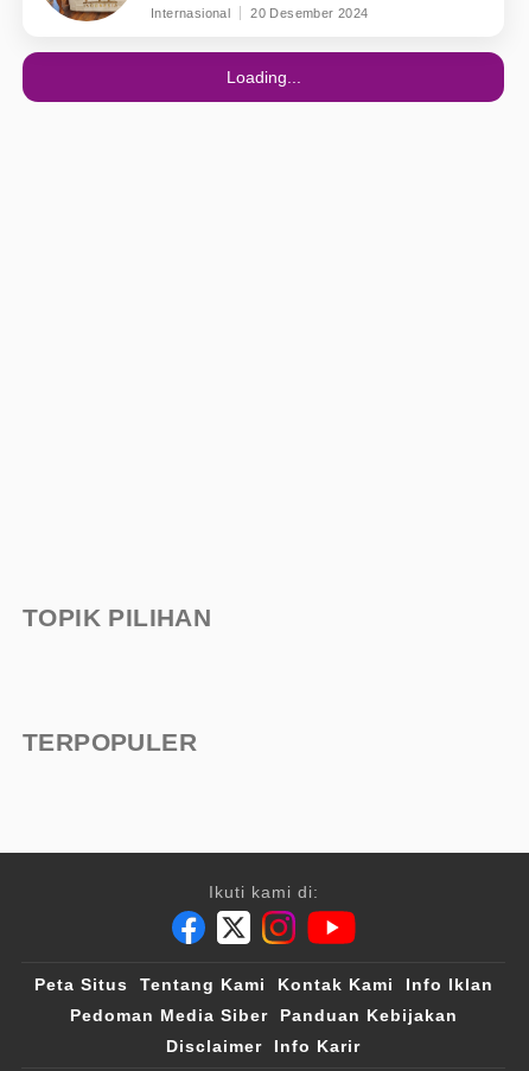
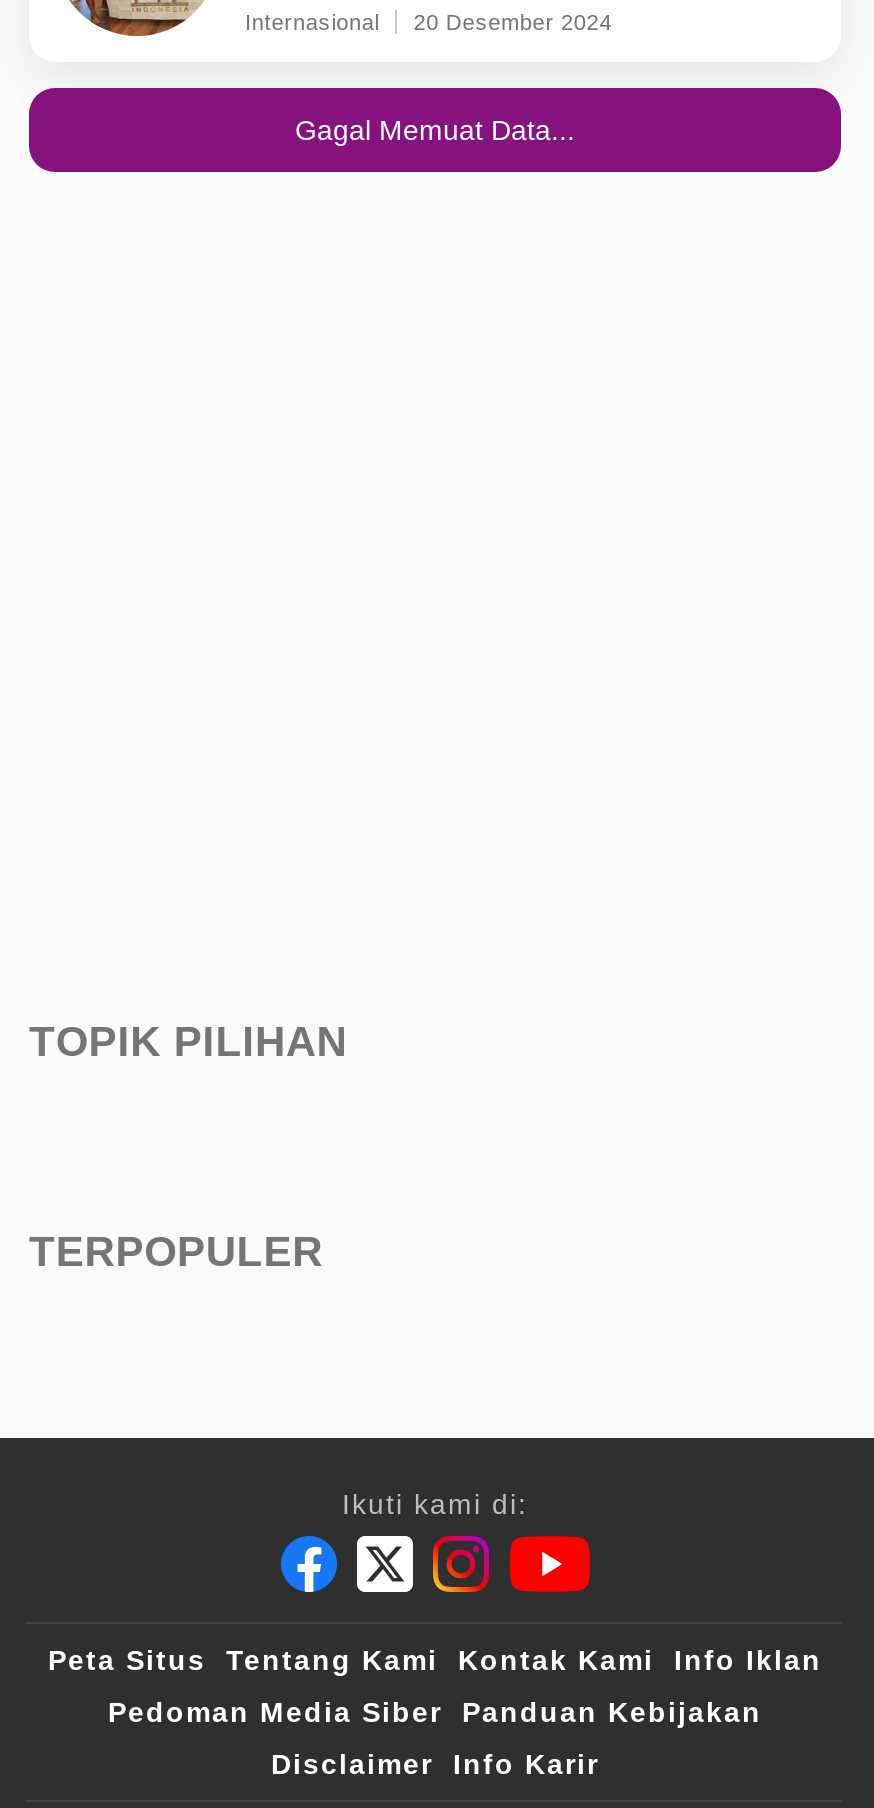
[226,68,301,87] Loading... -> [295,114,575,146] Gagal Memuat Data...

